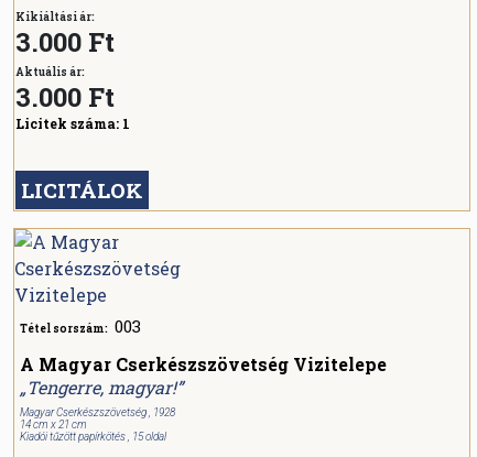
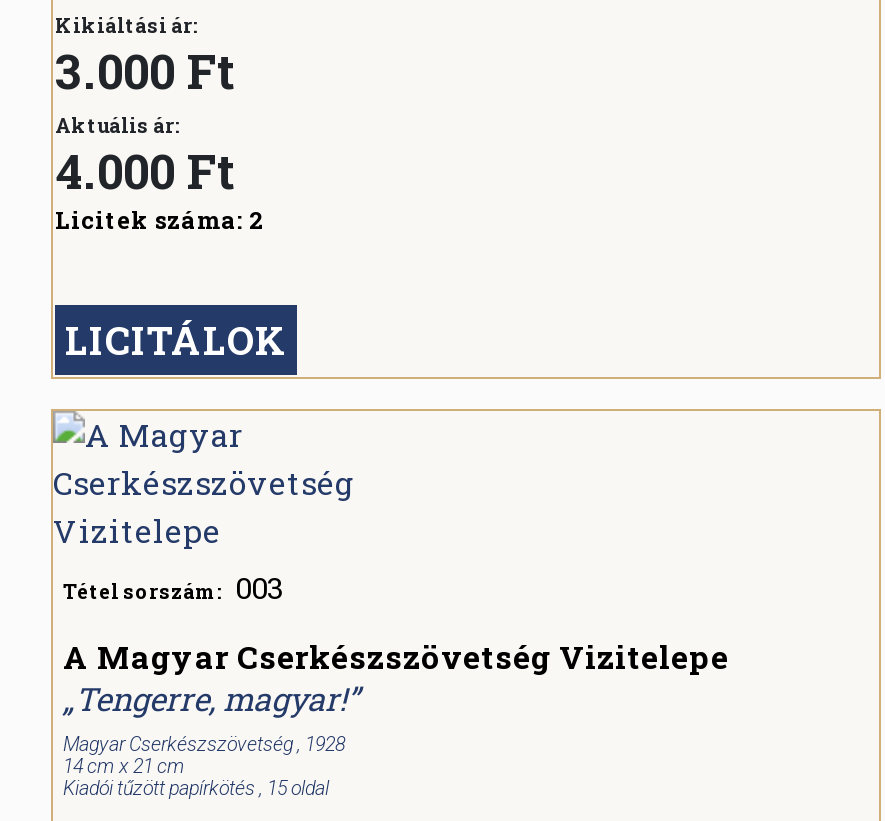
[15,79,115,115] 3.000 Ft -> [55,139,235,203] 4.000 Ft
[15,115,130,132] Licitek száma: 1 -> [55,203,263,235] Licitek száma: 2

